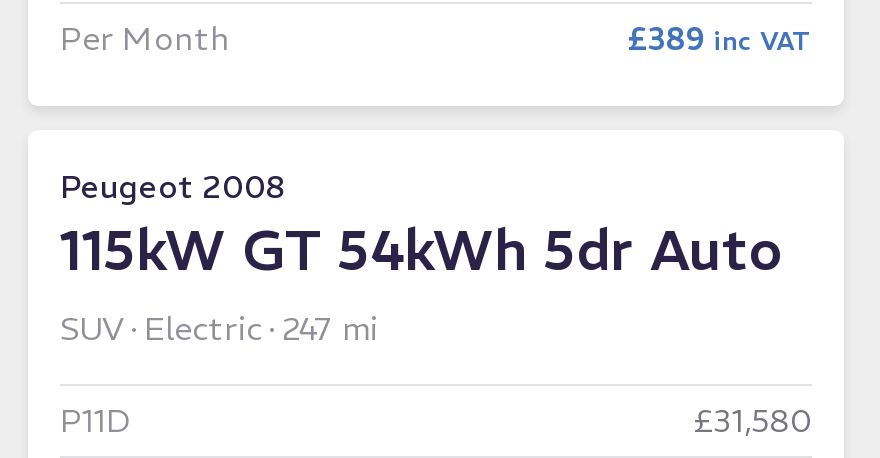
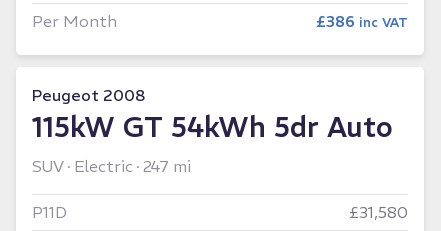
[628,18,812,58] £389 inc VAT -> [316,11,408,31] £386 inc VAT

